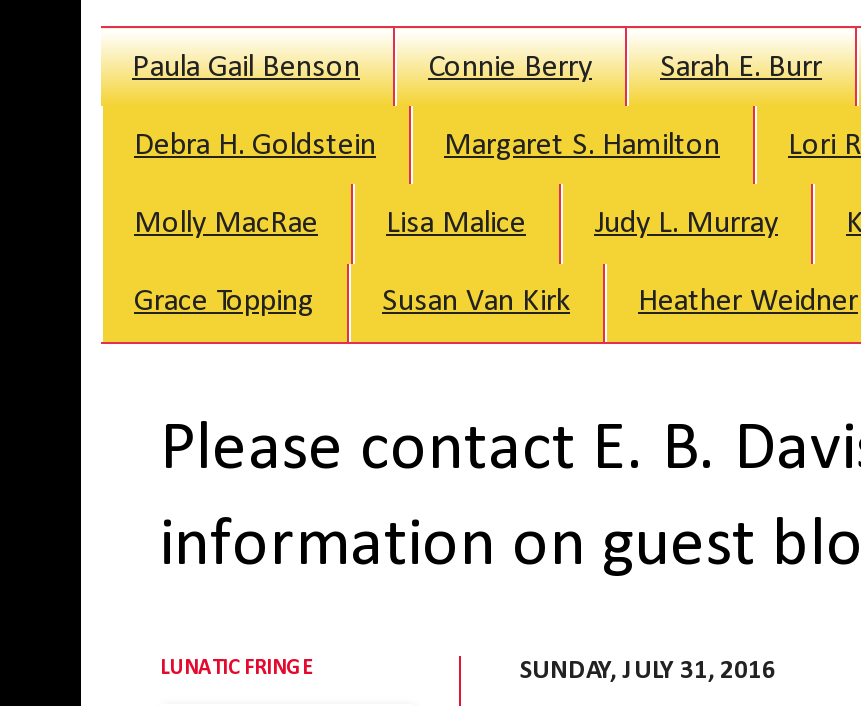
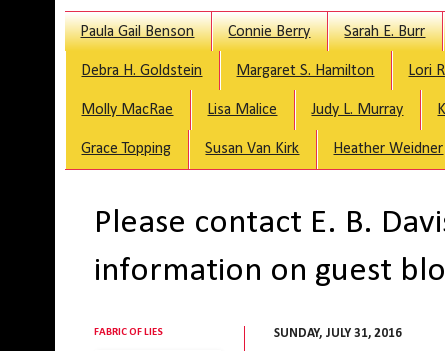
[160,658,312,680] LUNATIC FRINGE -> [94,327,163,338] FABRIC OF LIES

